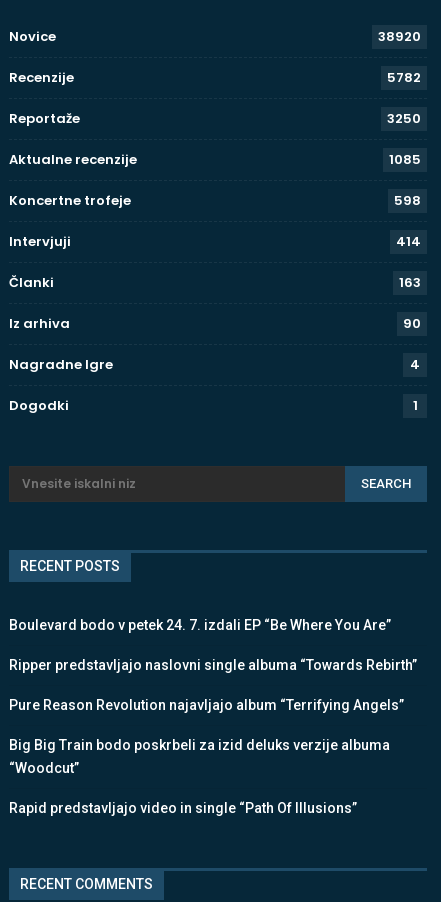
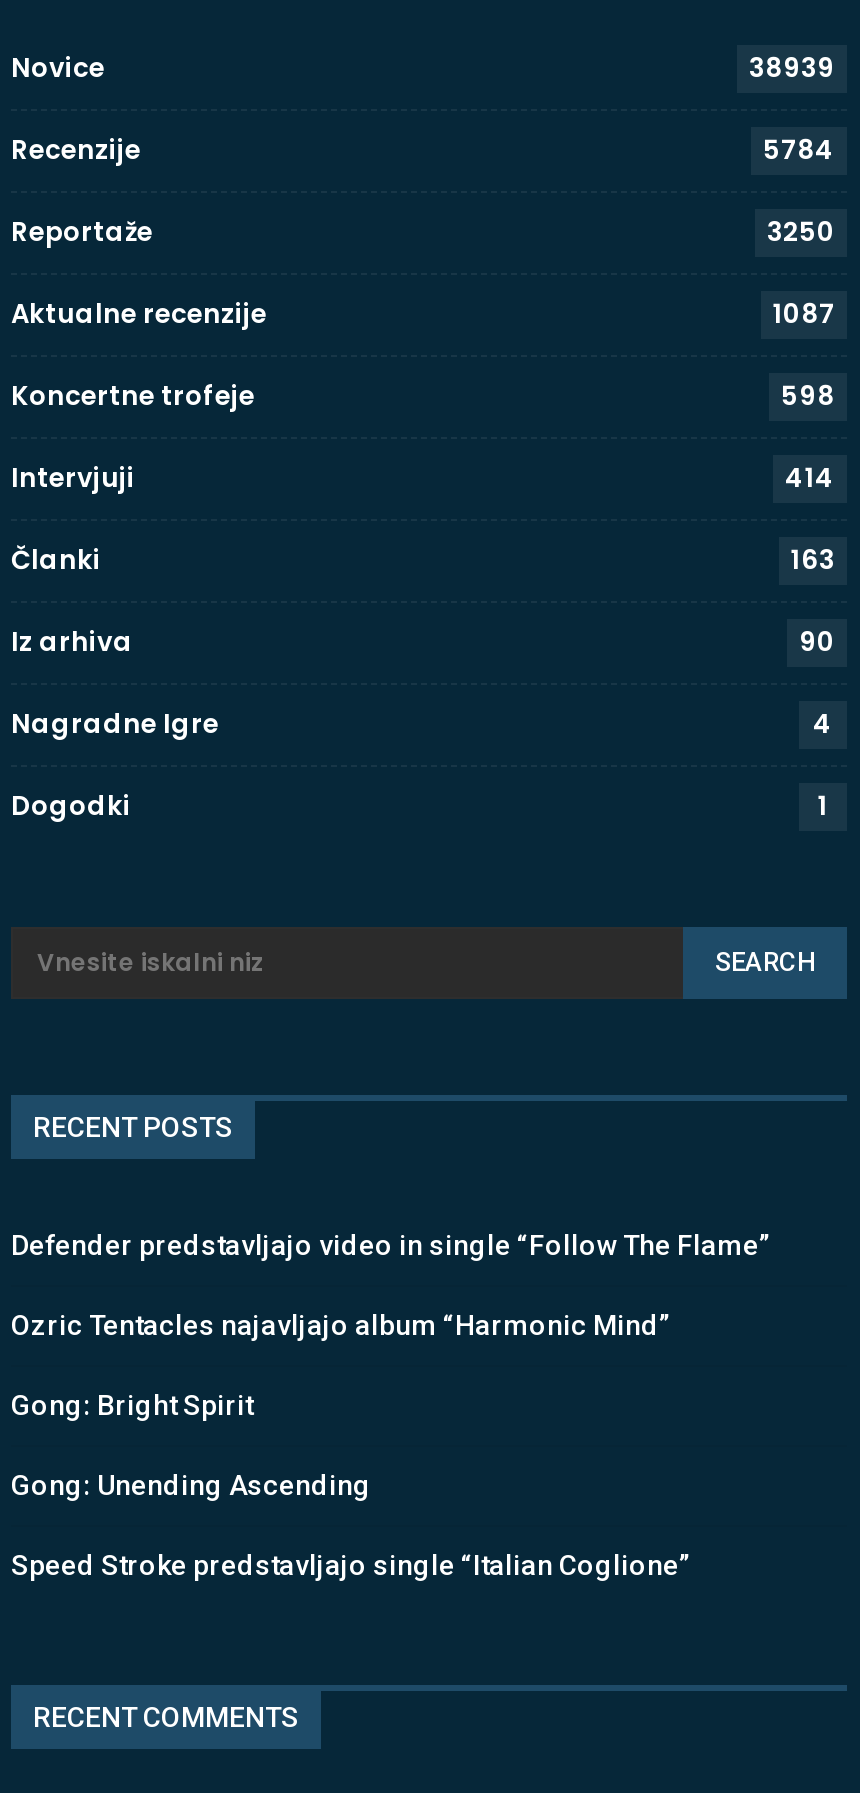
[378,27,421,46] 38920 -> [749,49,835,87] 38939
[387,68,421,87] 5782 -> [763,131,835,169] 5784
[389,150,421,169] 1085 -> [773,295,835,333] 1087
[9,617,391,633] Boulevard bodo v petek 24. 7. izdali EP “Be Where You Are” -> [11,1228,769,1260] Defender predstavljajo video in single “Follow The Flame”
[9,657,417,673] Ripper predstavljajo naslovni single albuma “Towards Rebirth” -> [11,1308,669,1340] Ozric Tentacles najavljajo album “Harmonic Mind”
[9,697,404,713] Pure Reason Revolution najavljajo album “Terrifying Angels” -> [11,1388,253,1420] Gong: Bright Spirit
[9,737,390,776] Big Big Train bodo poskrbeli za izid deluks verzije albuma | “Woodcut” -> [11,1468,371,1500] Gong: Unending Ascending
[9,800,357,816] Rapid predstavljajo video in single “Path Of Illusions” -> [11,1548,689,1580] Speed Stroke predstavljajo single “Italian Coglione”

